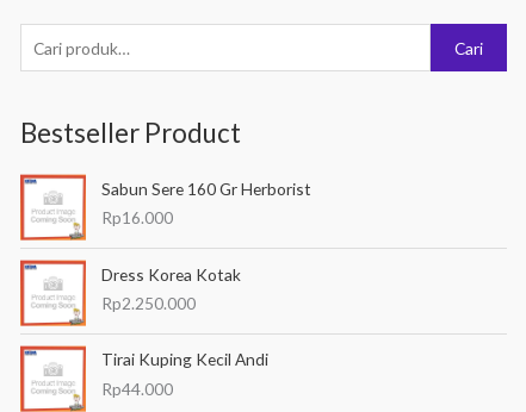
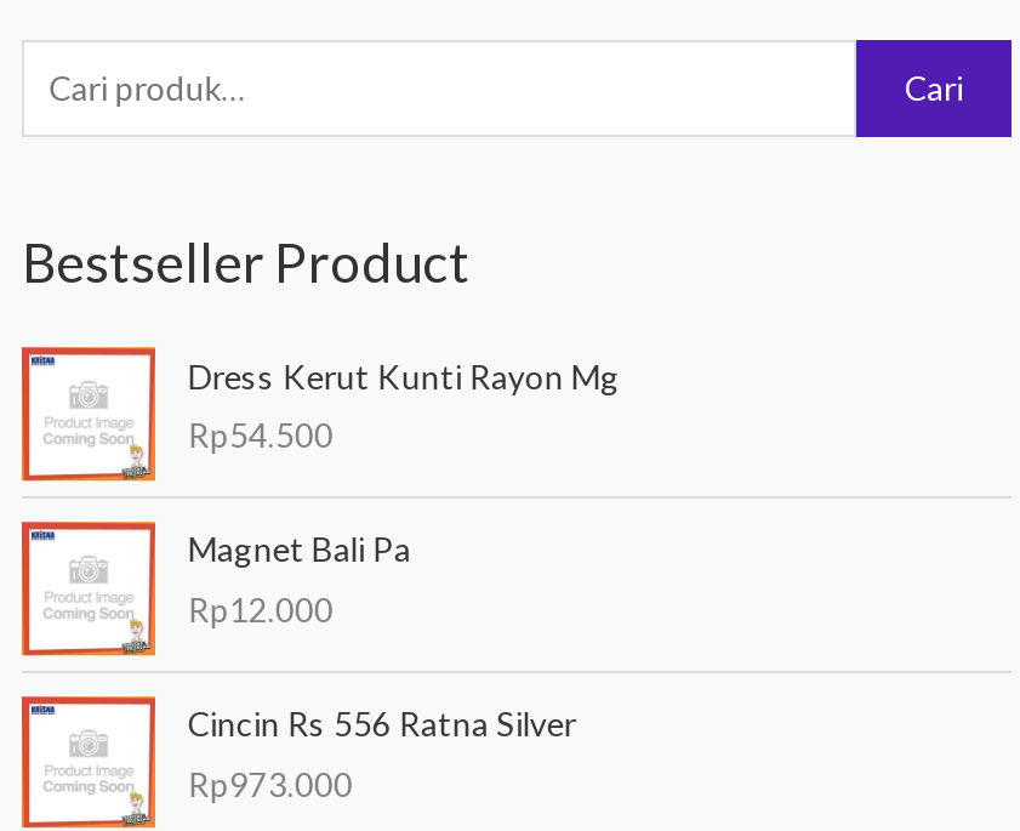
[102,178,312,228] Sabun Sere 160 Gr Herborist | Rp16.000 -> [188,355,620,456] Dress Kerut Kunti Rayon Mg | Rp54.500
[102,264,241,313] Dress Korea Kotak | Rp2.250.000 -> [188,529,411,630] Magnet Bali Pa | Rp12.000
[102,349,269,399] Tirai Kuping Kecil Andi | Rp44.000 -> [188,703,576,804] Cincin Rs 556 Ratna Silver | Rp973.000

